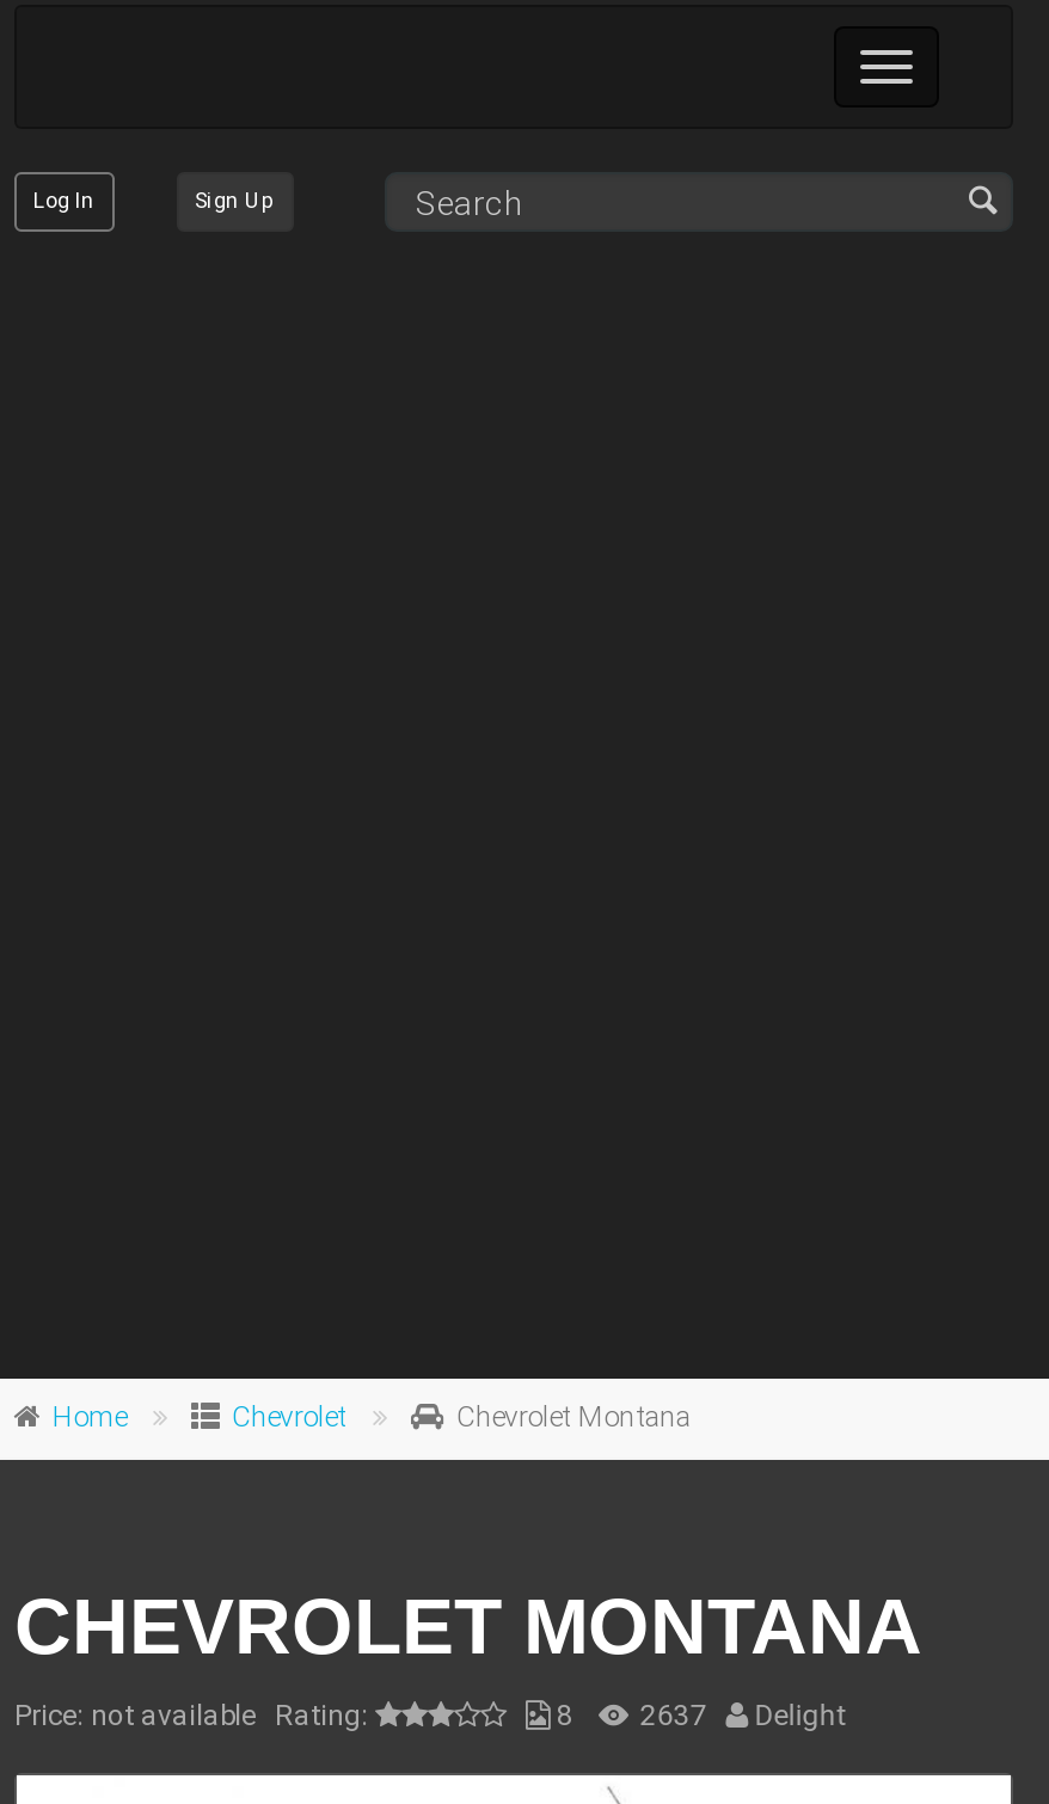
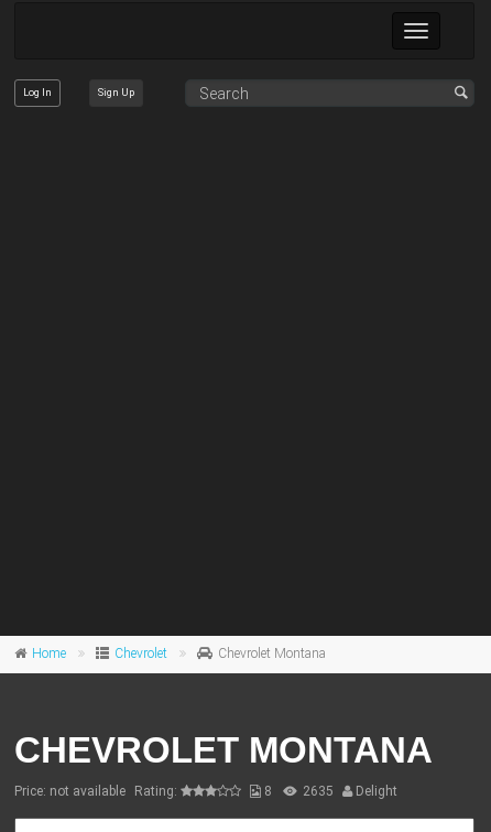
[550,1699,845,1732] 8 2637 Delight -> [261,784,397,799] 8 2635 Delight

